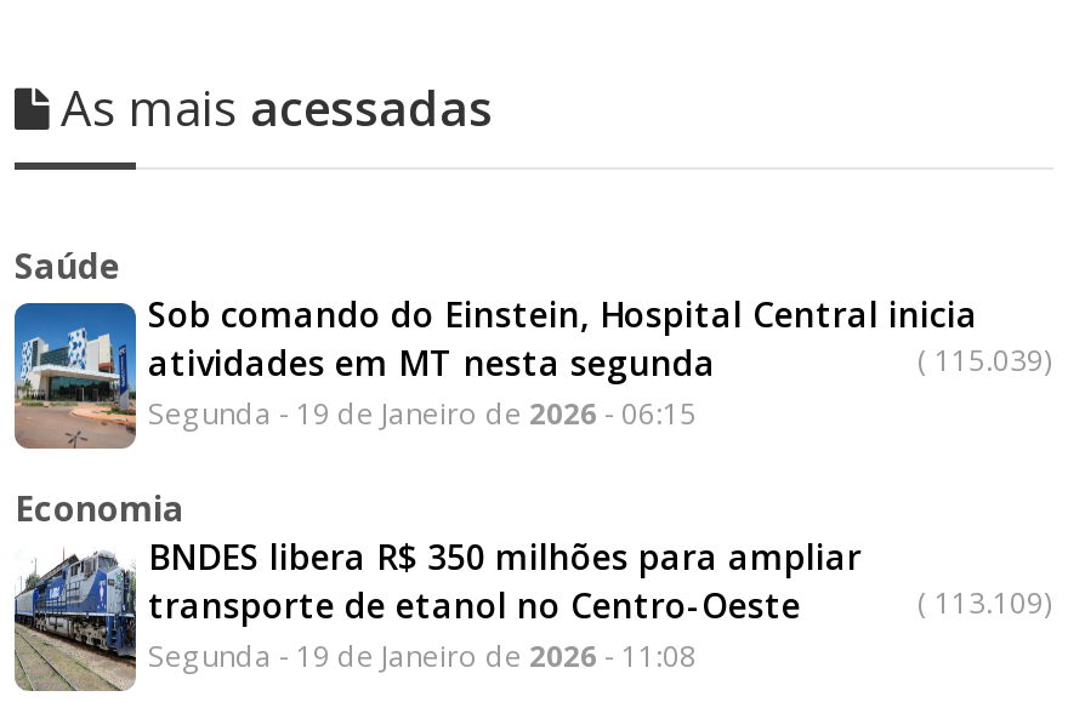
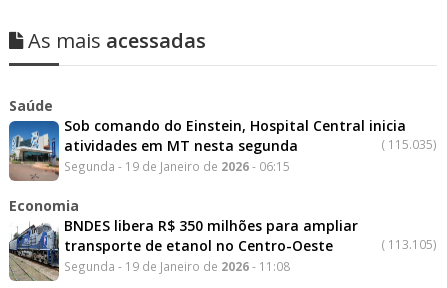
[918,339,1053,378] (115.039) -> [381,136,437,152] (115.035)
[918,581,1053,620] (113.109) -> [381,236,437,252] (113.105)

